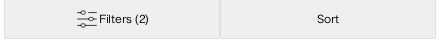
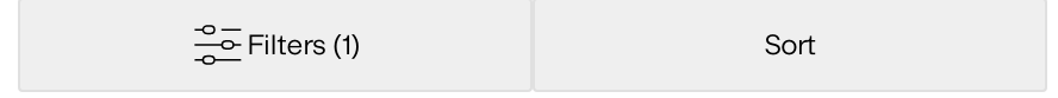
[99,12,149,26] Filters (2) -> [247,29,361,62] Filters (1)

